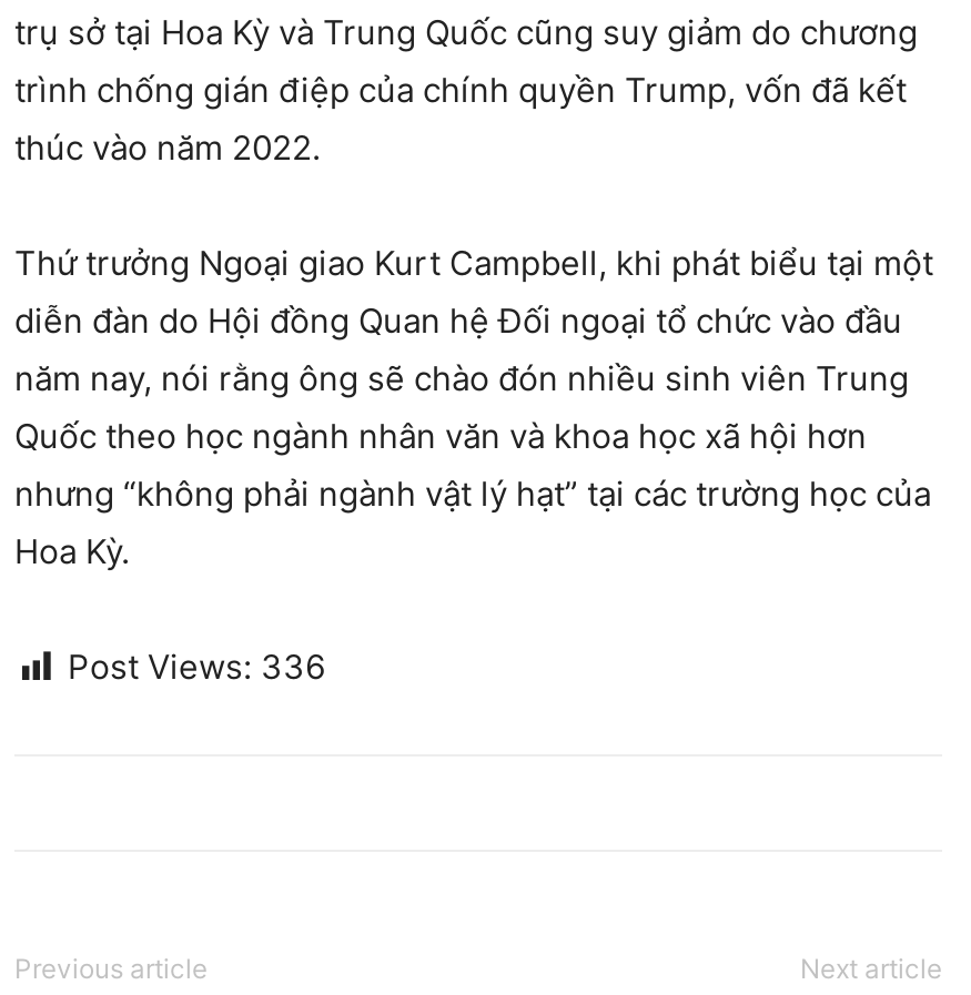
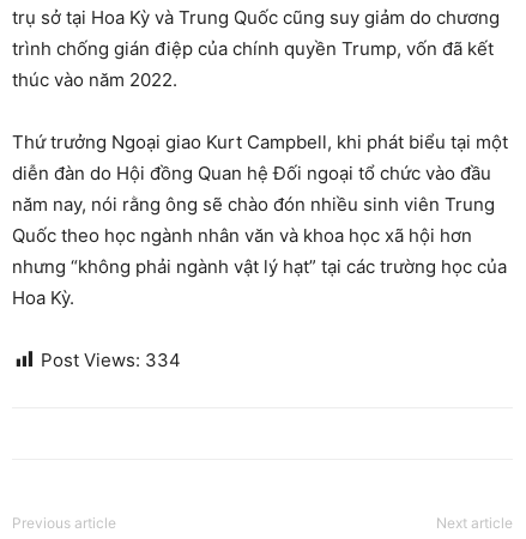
[68,645,325,688] Post Views: 336 -> [41,348,181,371] Post Views: 334

